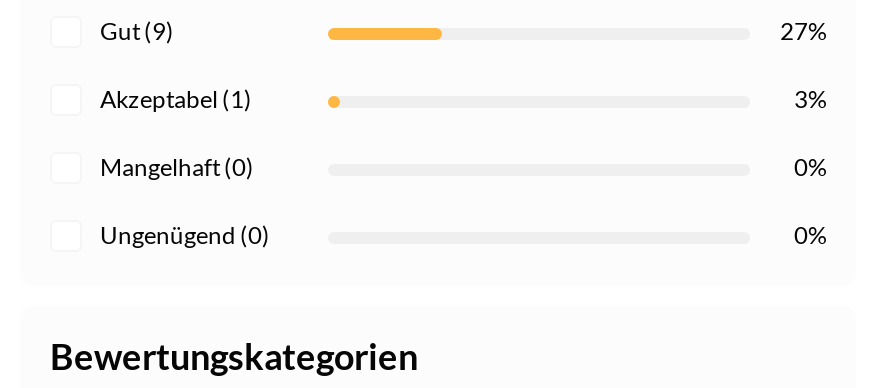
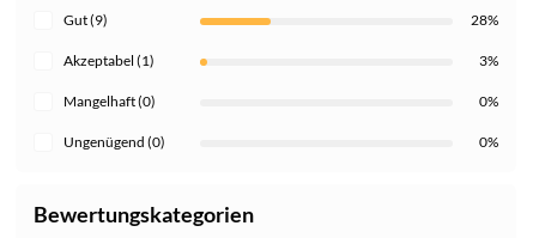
[780,17,826,47] 27% -> [471,11,498,29] 28%

